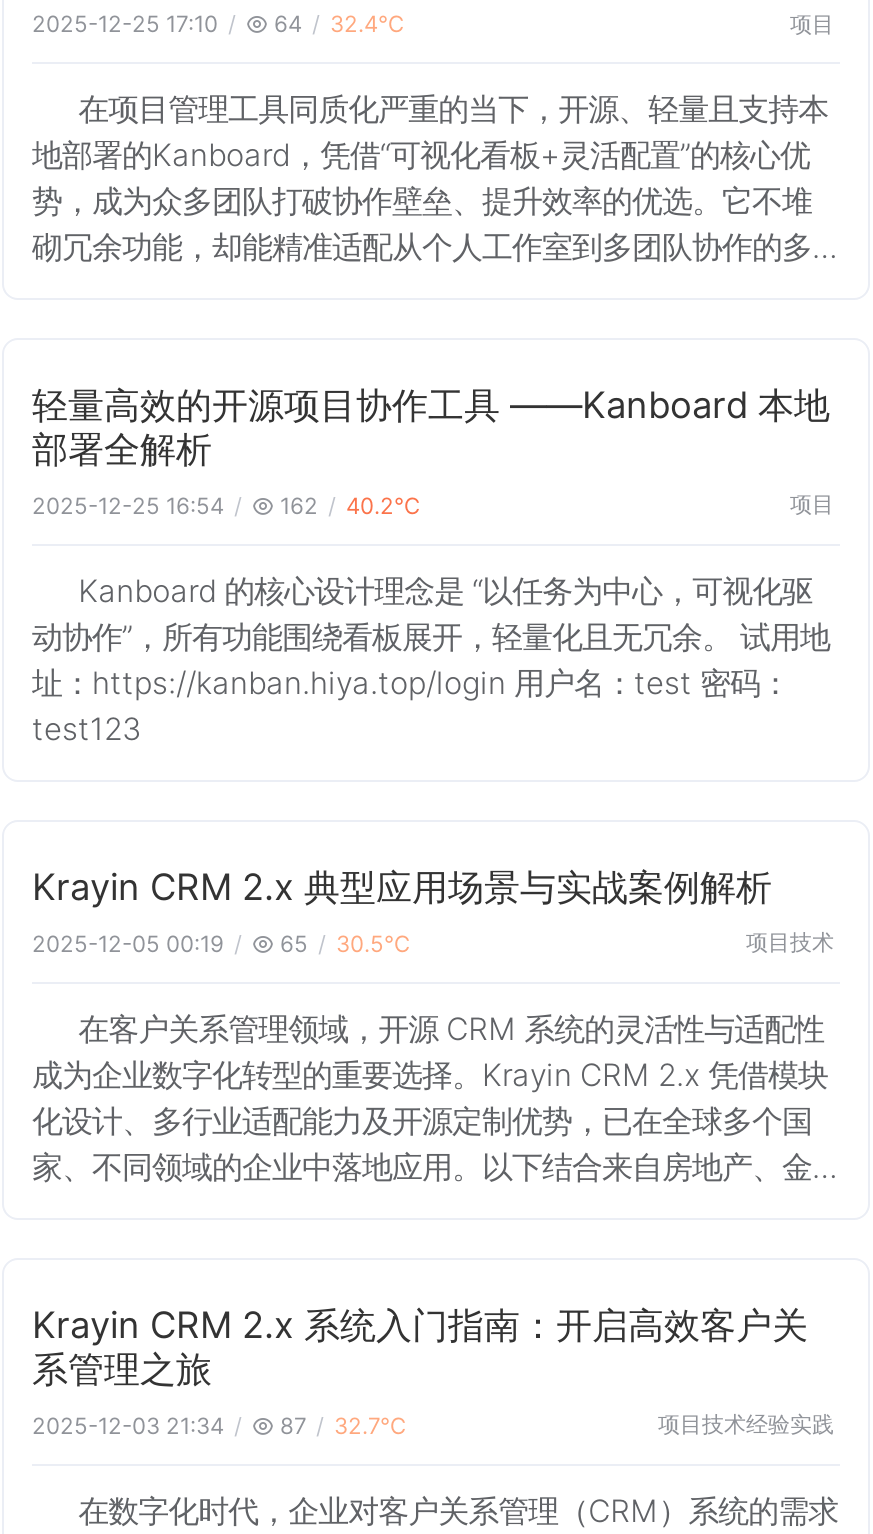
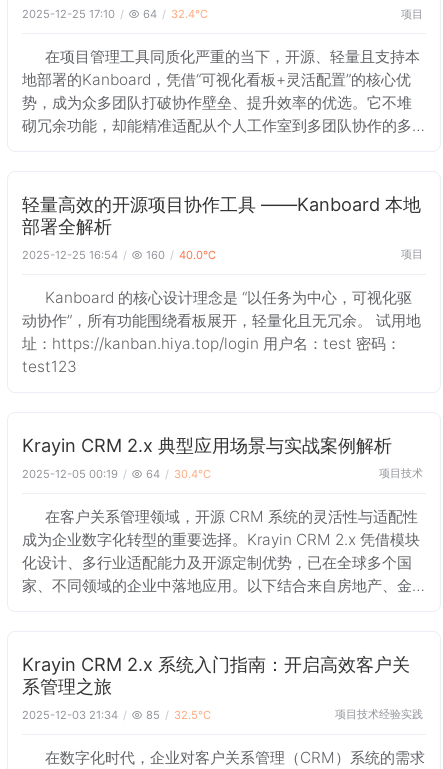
[280,492,318,520] 162 -> [146,248,165,262] 160
[346,492,420,520] 40.2℃ -> [179,248,216,262] 40.0℃
[280,930,308,958] 65 -> [146,467,160,481] 64
[336,930,410,958] 30.5℃ -> [174,467,211,481] 30.4℃
[280,1412,306,1440] 87 -> [146,708,160,722] 85
[334,1412,406,1440] 32.7℃ -> [174,708,211,722] 32.5℃

